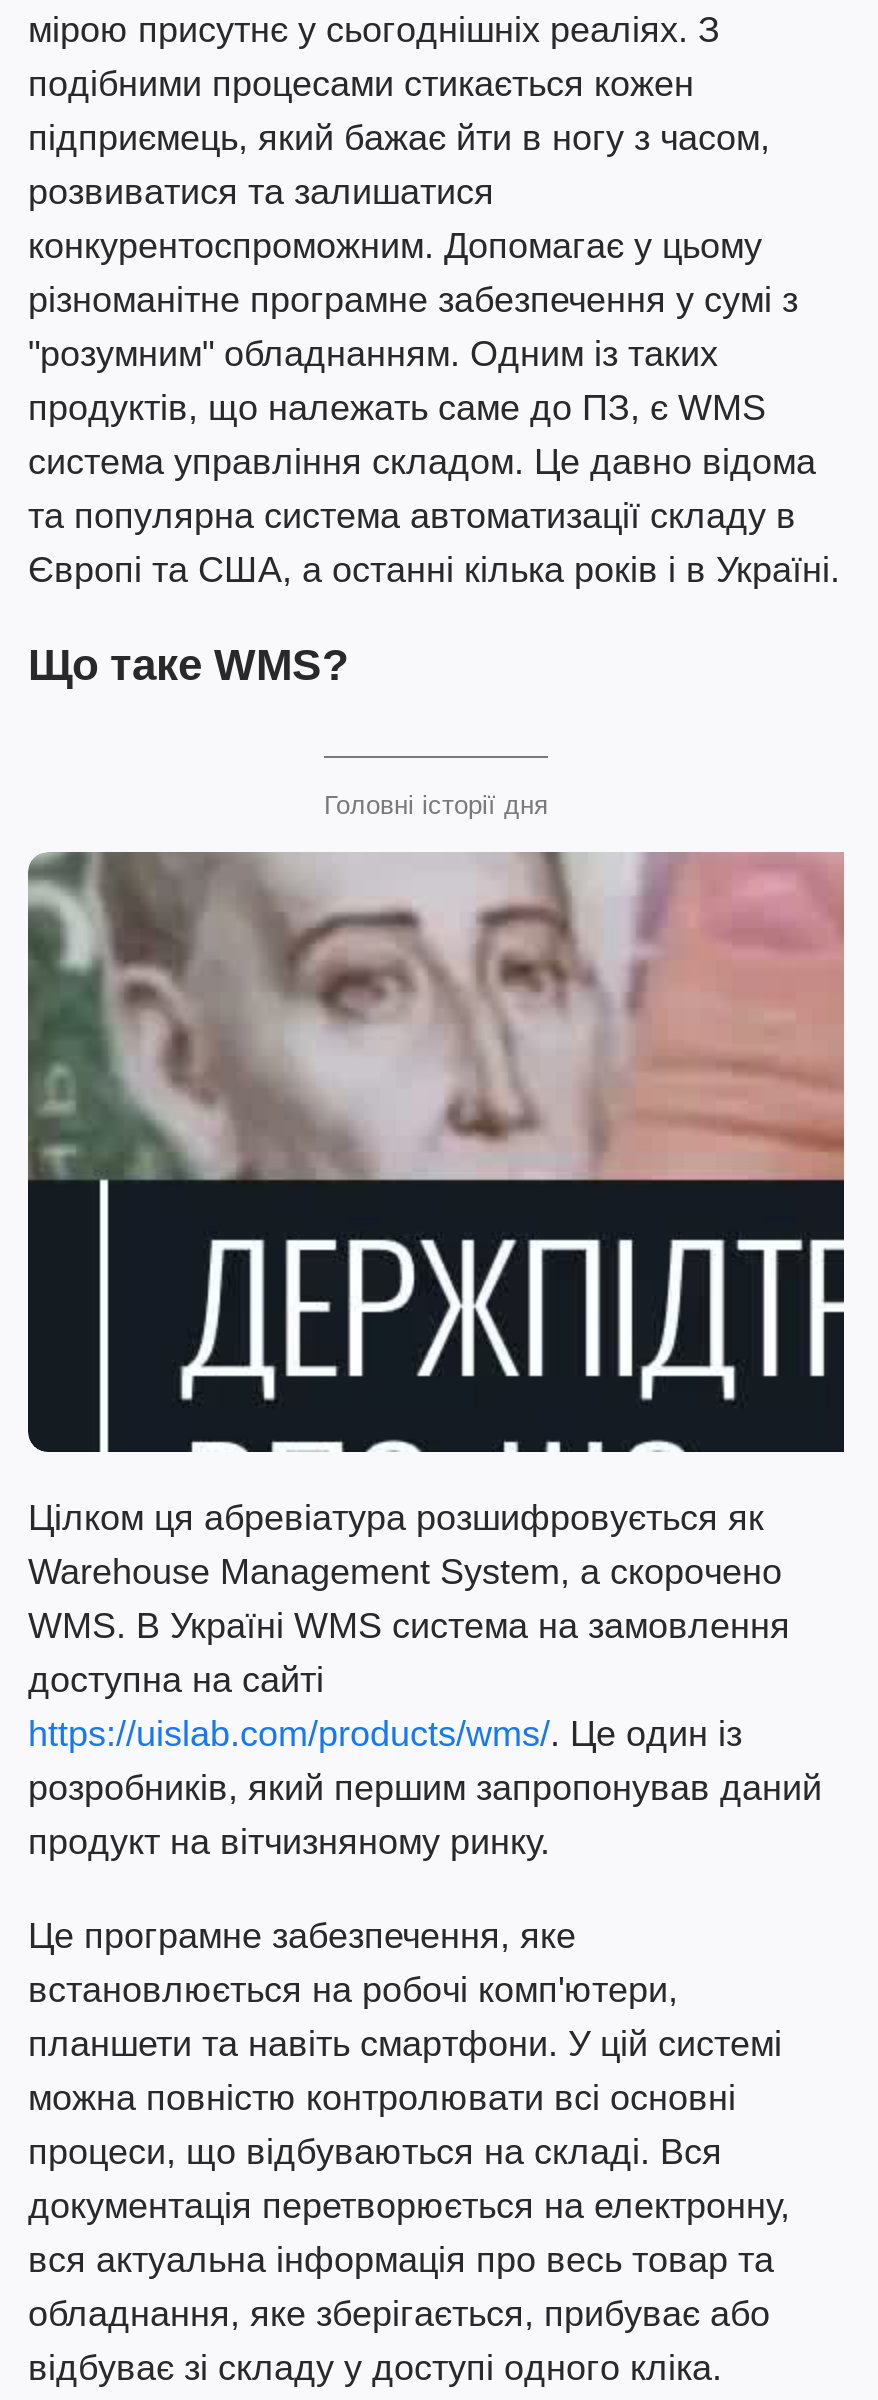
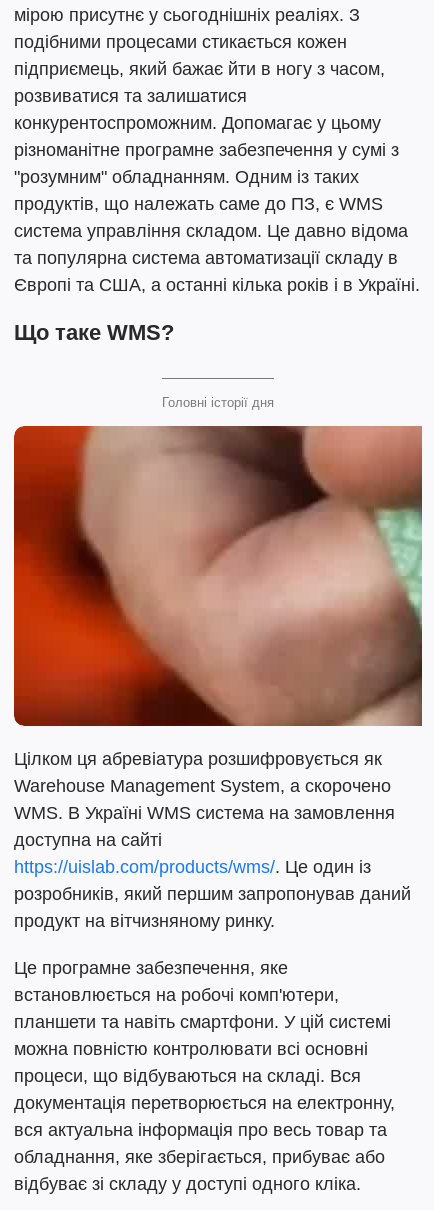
[26,850,846,1454] [image] -> [13,425,423,727] [image]

